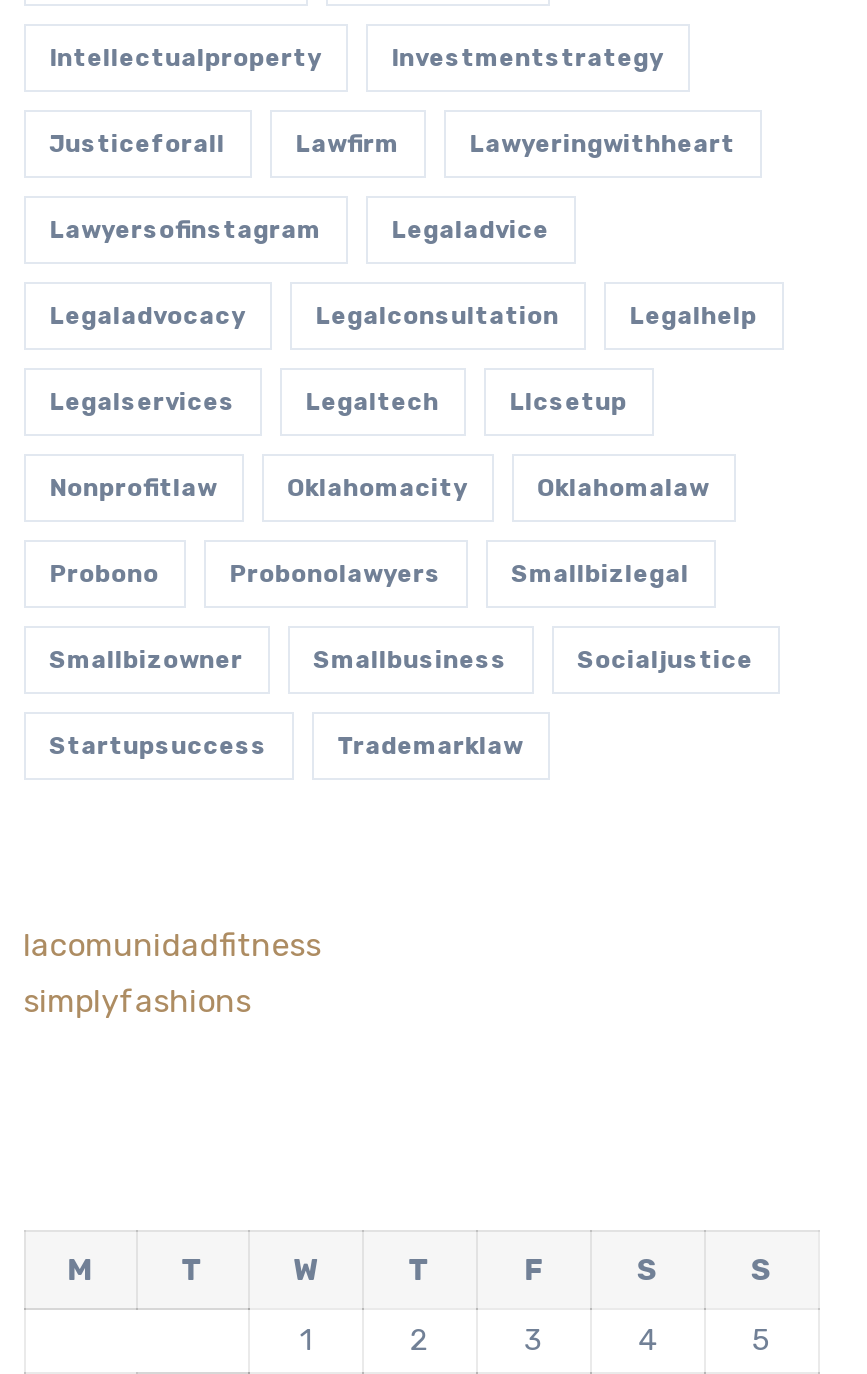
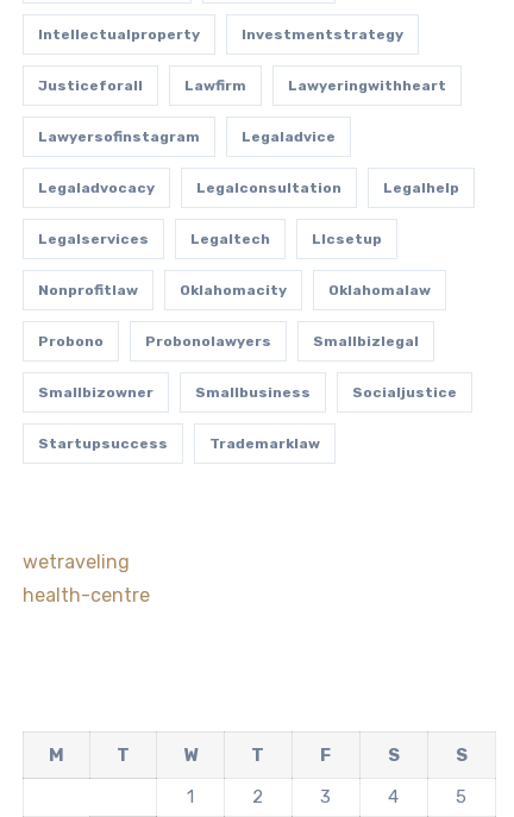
[23,925,321,963] lacomunidadfitness -> [22,550,129,573] wetraveling
[23,981,251,1019] simplyfashions -> [22,583,149,606] health-centre

